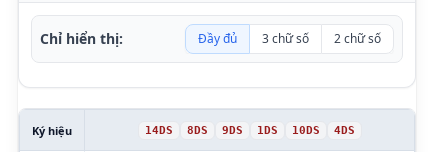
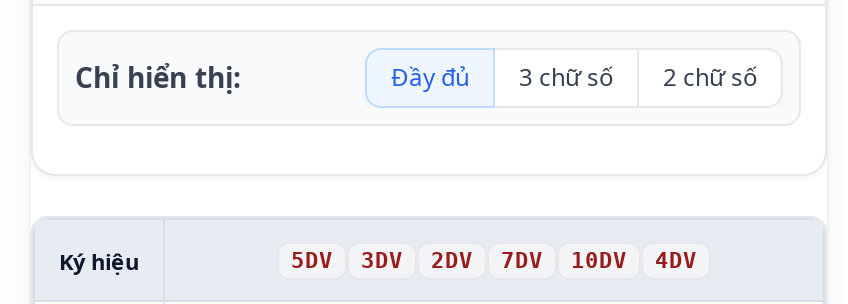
[144,123,354,136] 14DS | 8DS | 9DS | 1DS | 10DS | 4DS -> [291,247,697,273] 5DV | 3DV | 2DV | 7DV | 10DV | 4DV

